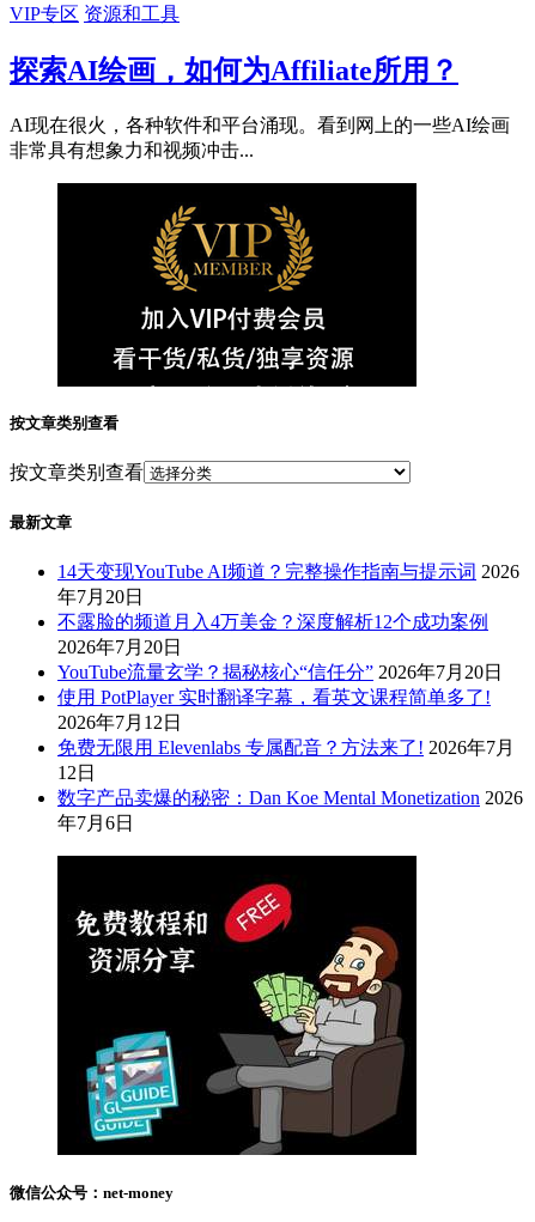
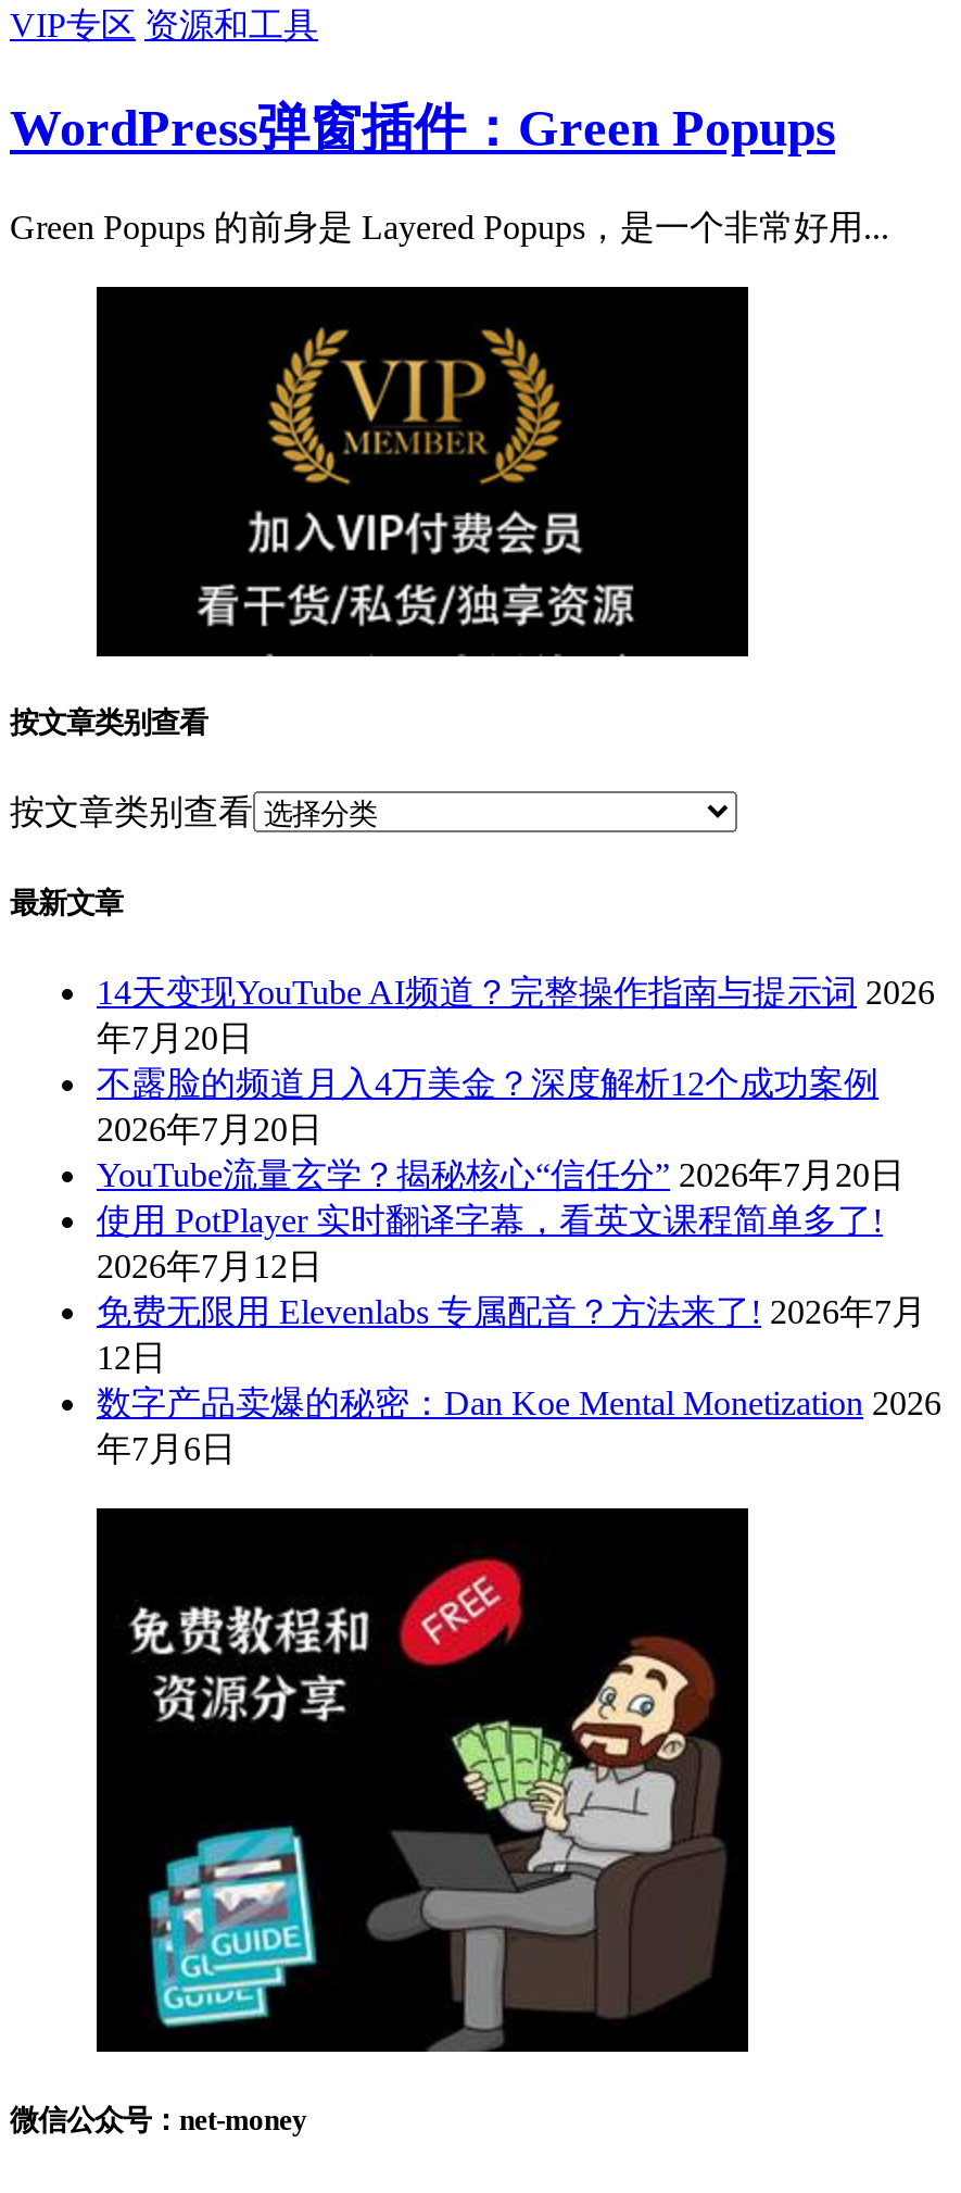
[10,55,458,86] 探索AI绘画，如何为Affiliate所用？ -> [10,100,835,156] WordPress弹窗插件：Green Popups
[10,115,510,160] AI现在很火，各种软件和平台涌现。看到网上的一些AI绘画 | 非常具有想象力和视频冲击... -> [10,208,889,245] Green Popups 的前身是 Layered Popups，是一个非常好用...

